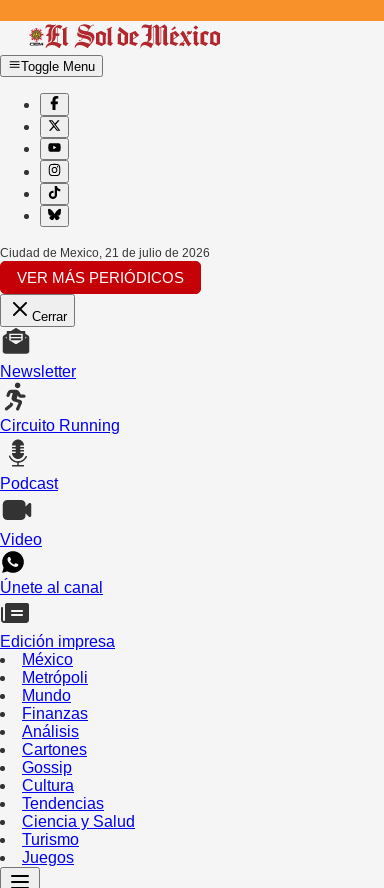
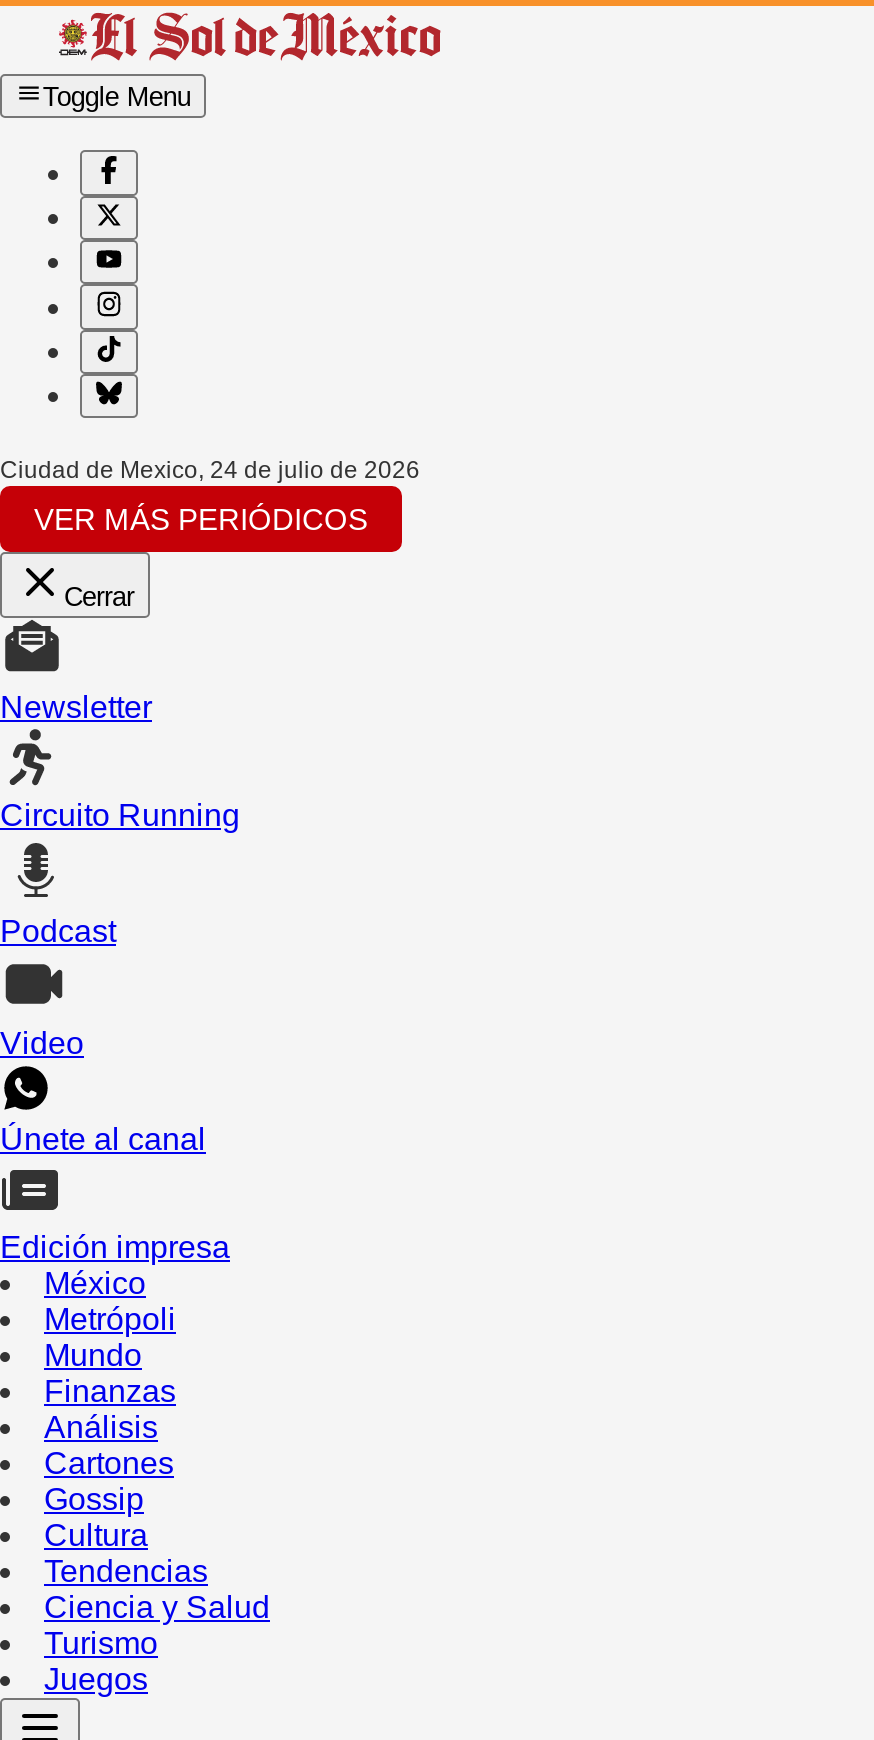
[0,246,210,260] Ciudad de Mexico, 21 de julio de 2026 -> [0,457,420,485] Ciudad de Mexico, 24 de julio de 2026

